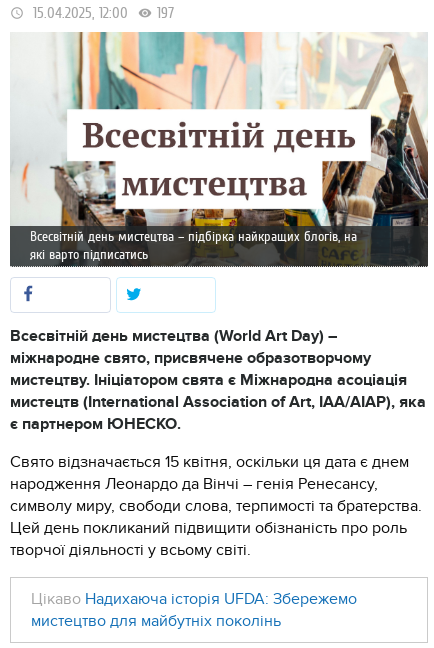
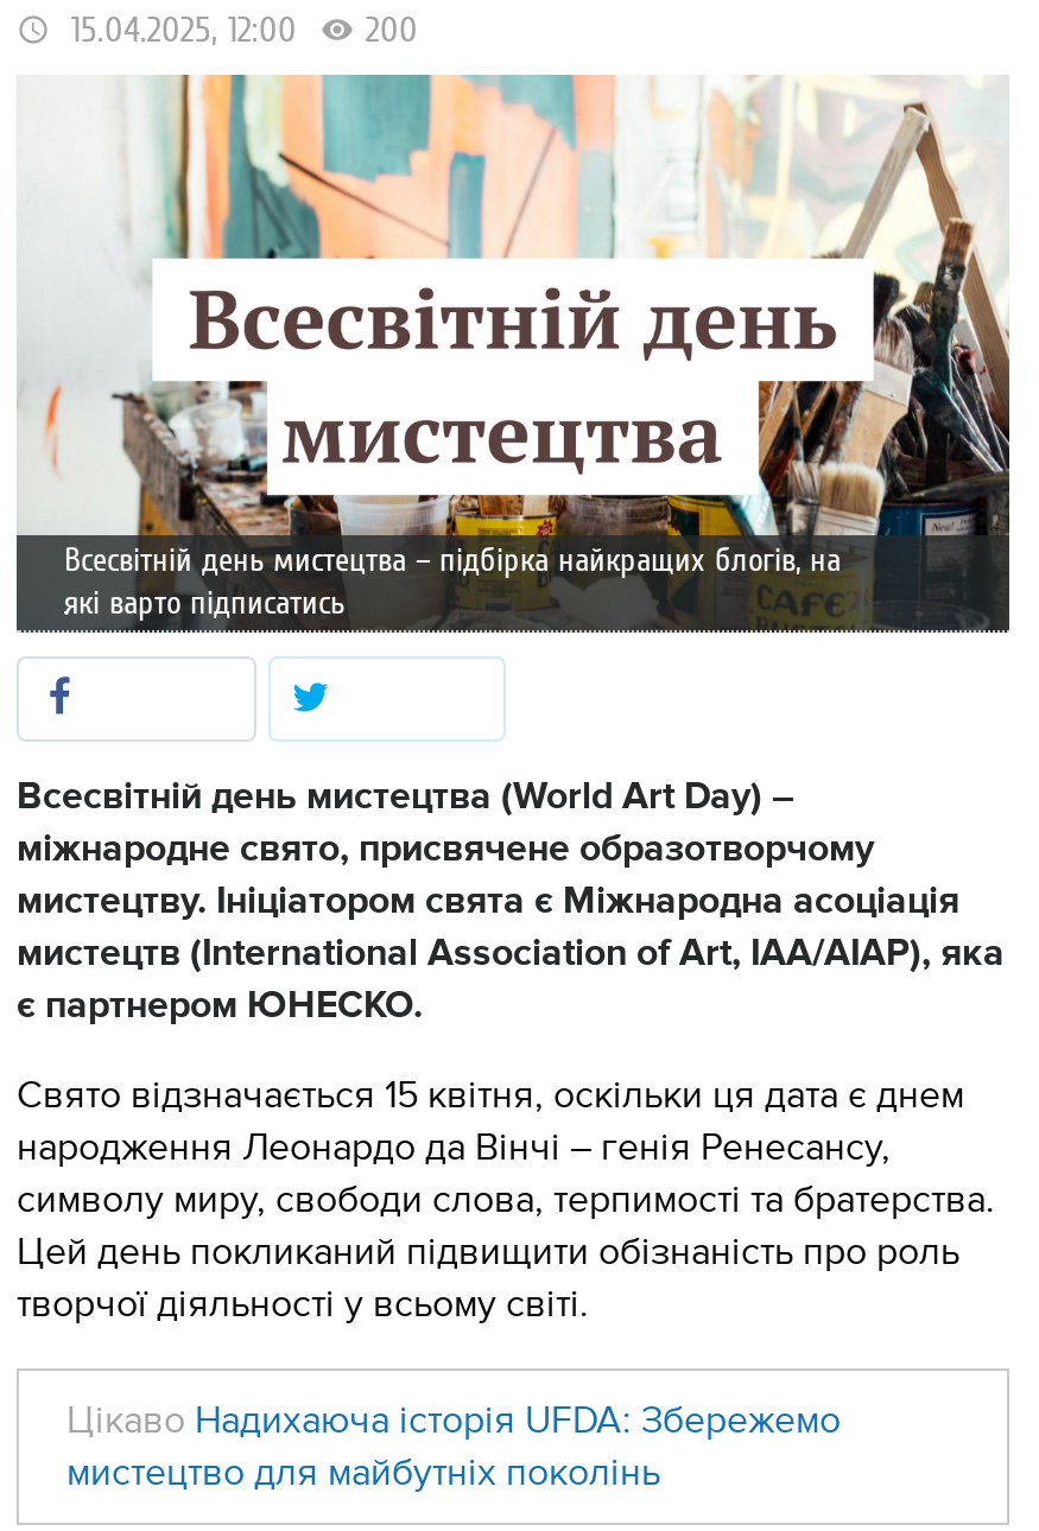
[33,5,174,22] 15.04.2025, 12:00 197 -> [71,11,418,51] 15.04.2025, 12:00 200

